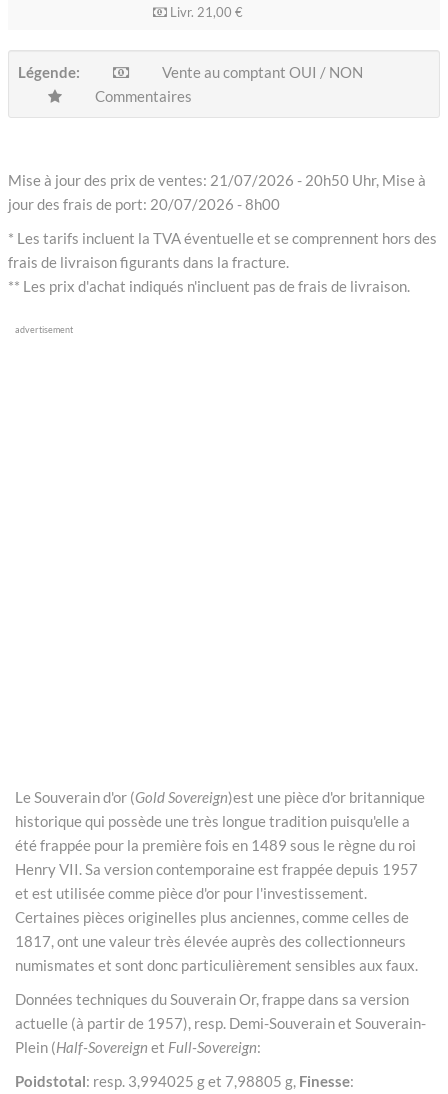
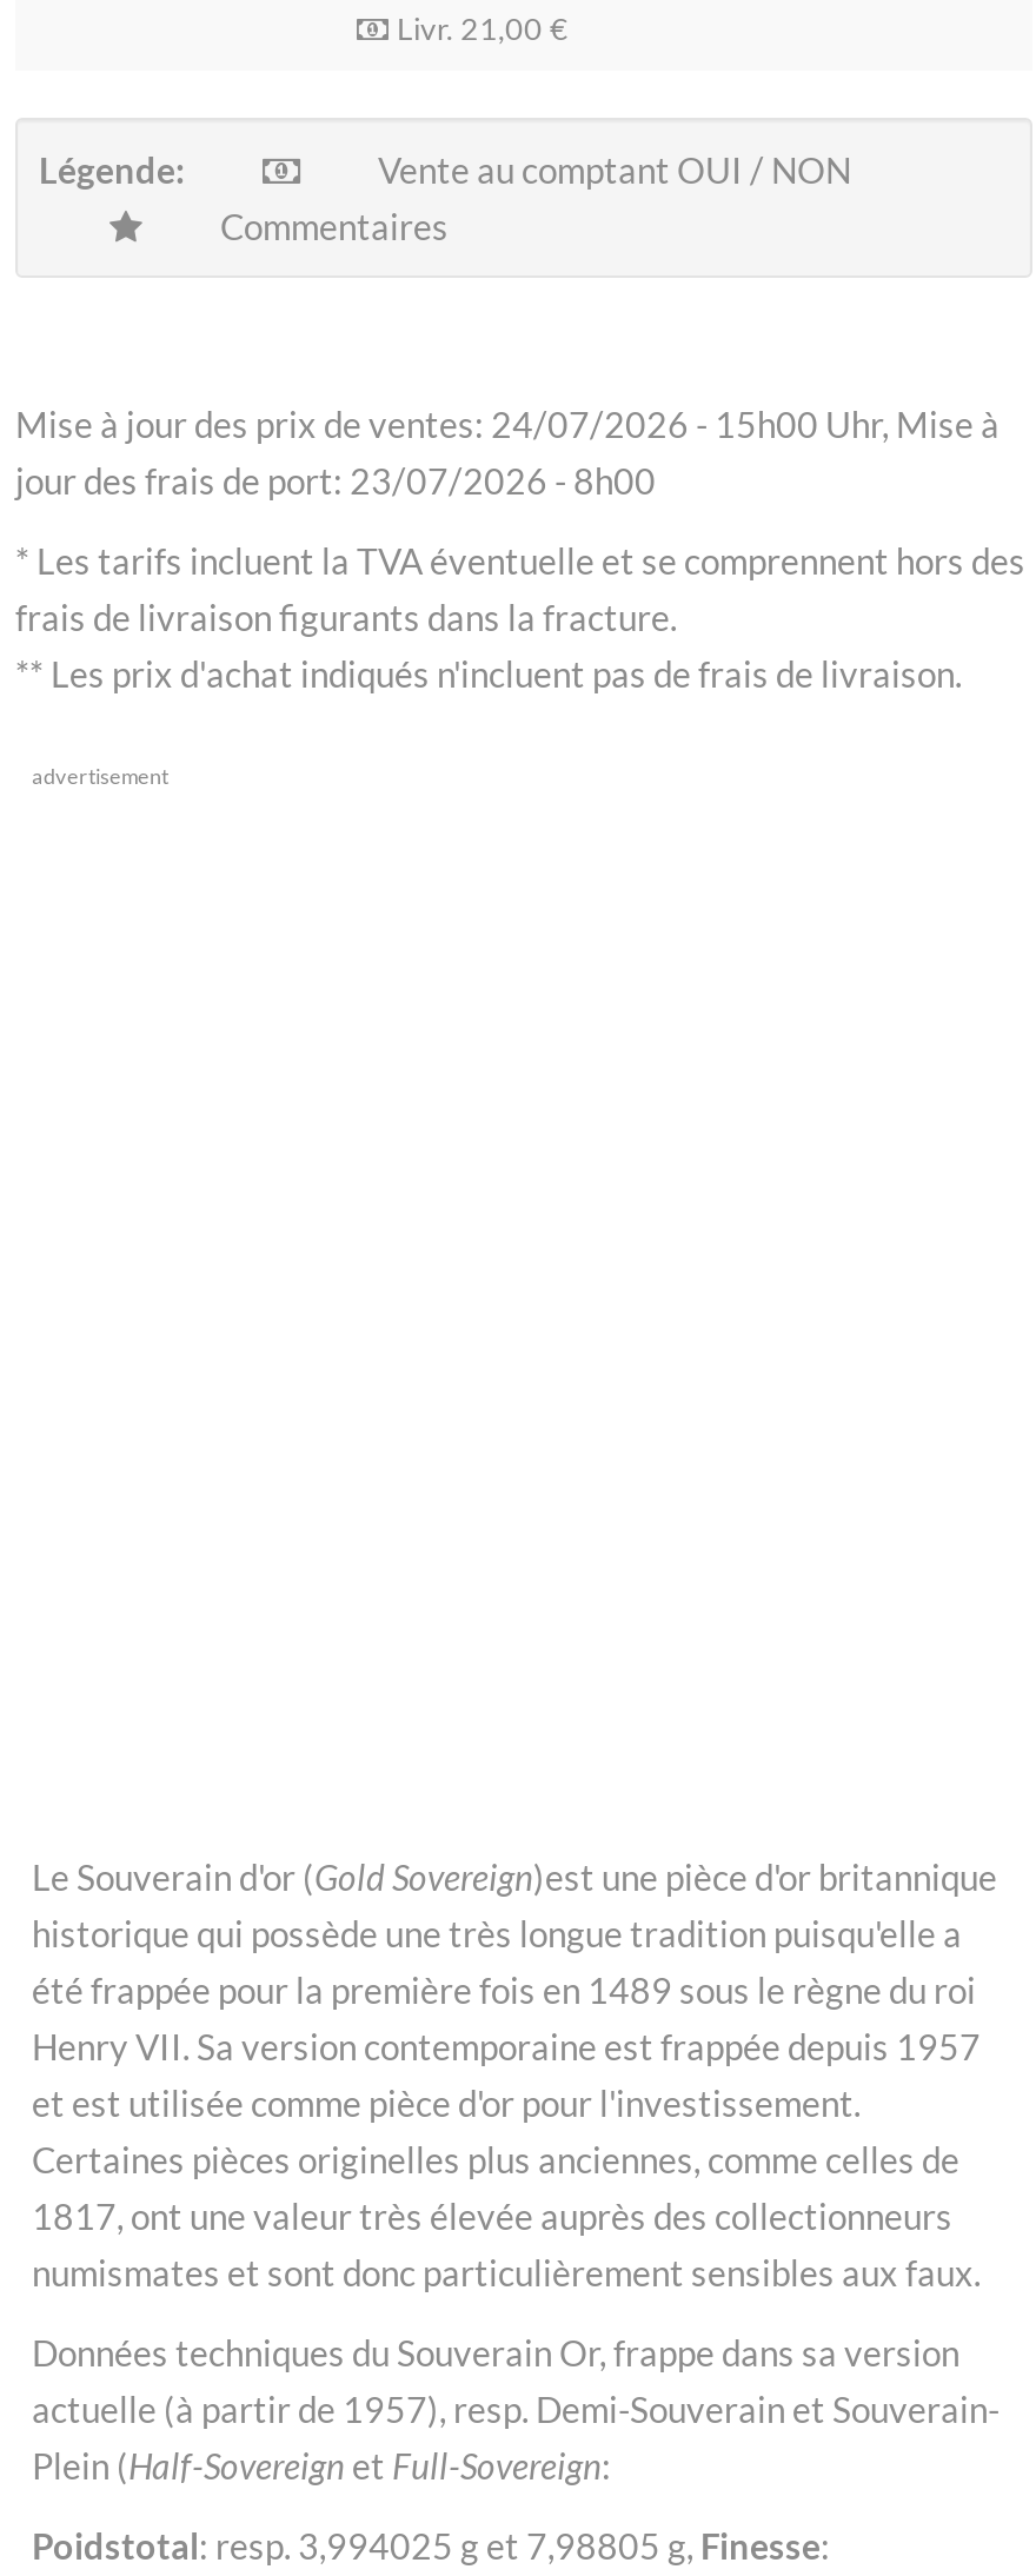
[8,171,426,189] Mise à jour des prix de ventes: 21/07/2026 - 20h50 Uhr, Mise à -> [15,403,1000,445] Mise à jour des prix de ventes: 24/07/2026 - 15h00 Uhr, Mise à
[8,195,280,213] jour des frais de port: 20/07/2026 - 8h00 -> [15,459,656,502] jour des frais de port: 23/07/2026 - 8h00

